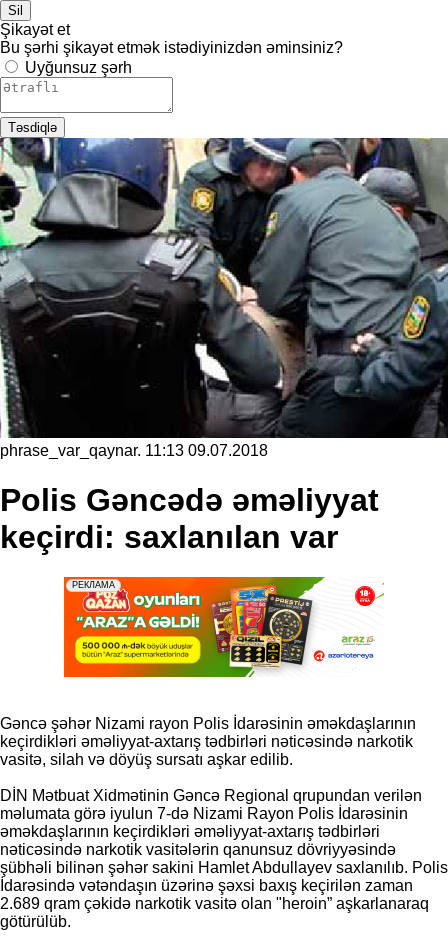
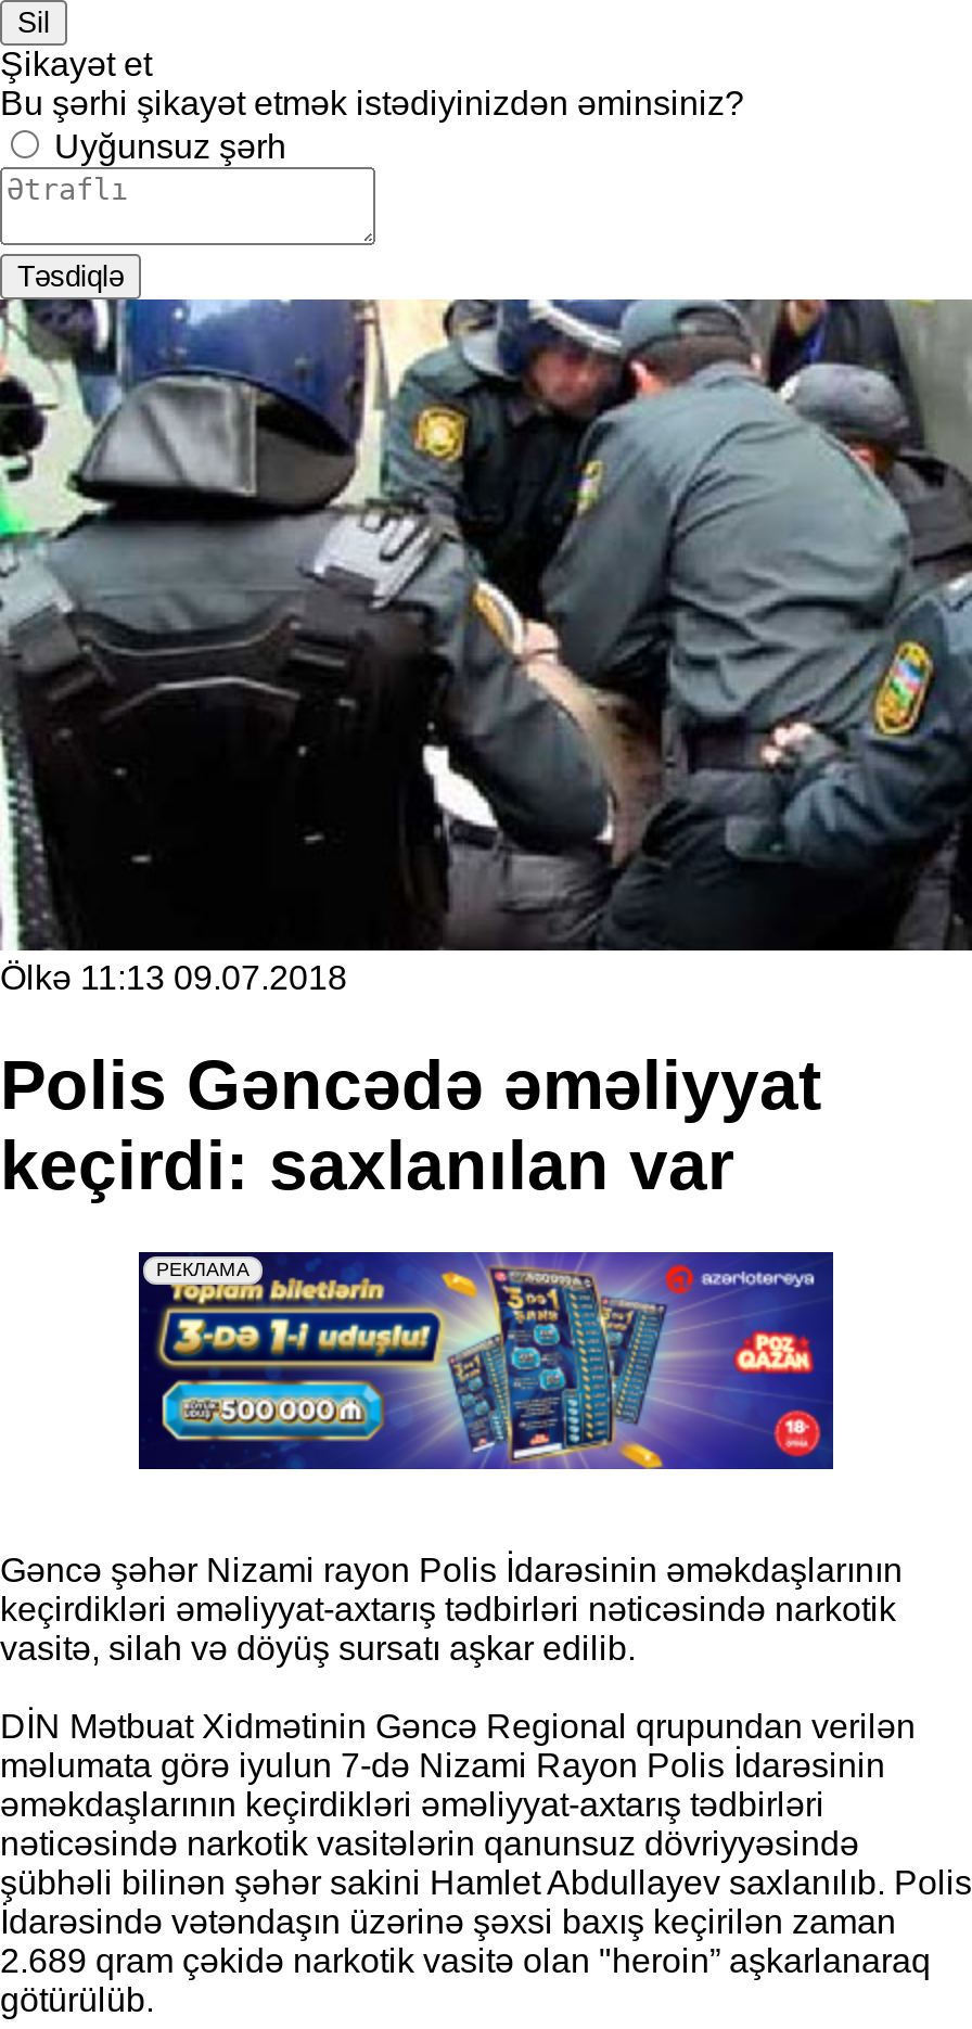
[0,442,268,459] phrase_var_qaynar. 11:13 09.07.2018 -> [0,960,347,997] Ölkə 11:13 09.07.2018
[63,576,385,678] [image] -> [137,1250,835,1471] [image]

